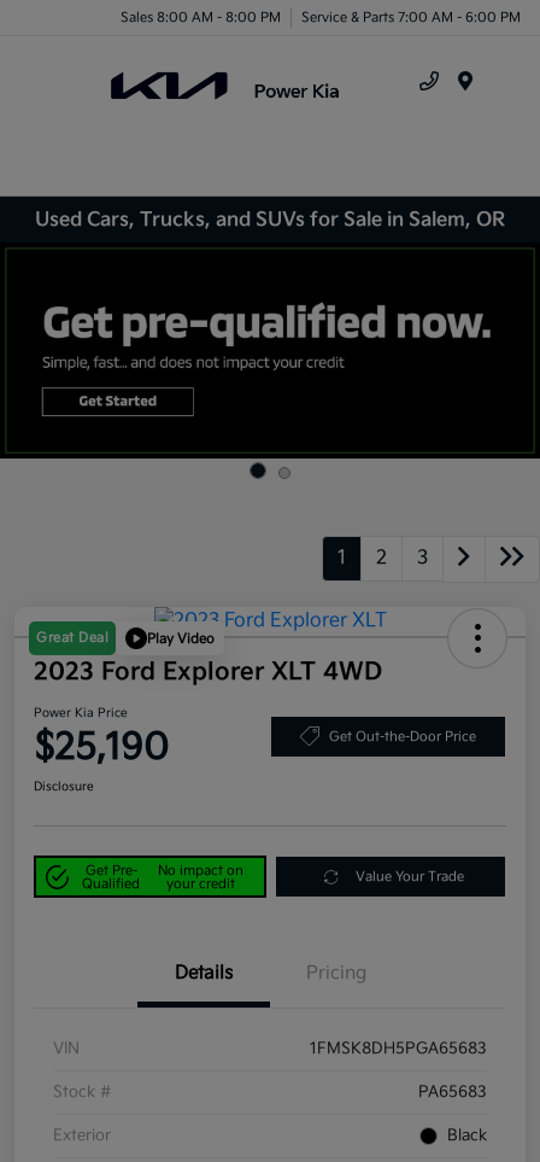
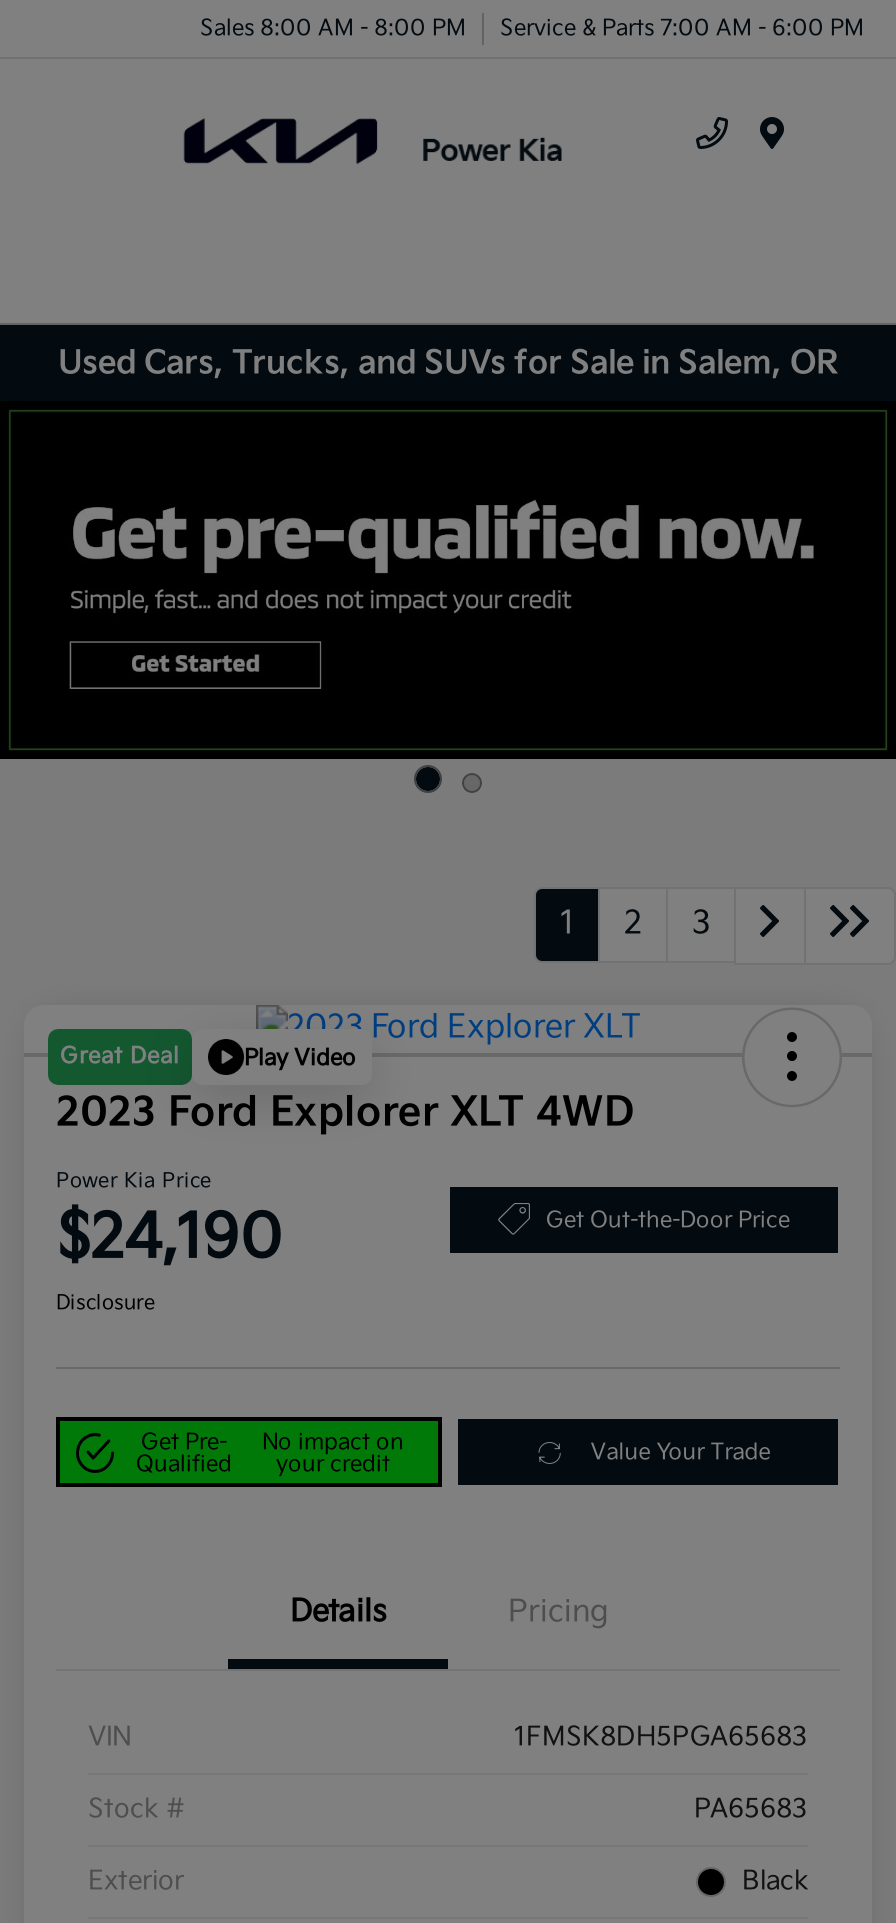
[34,727,169,770] $25,190 -> [56,1204,282,1276] $24,190

